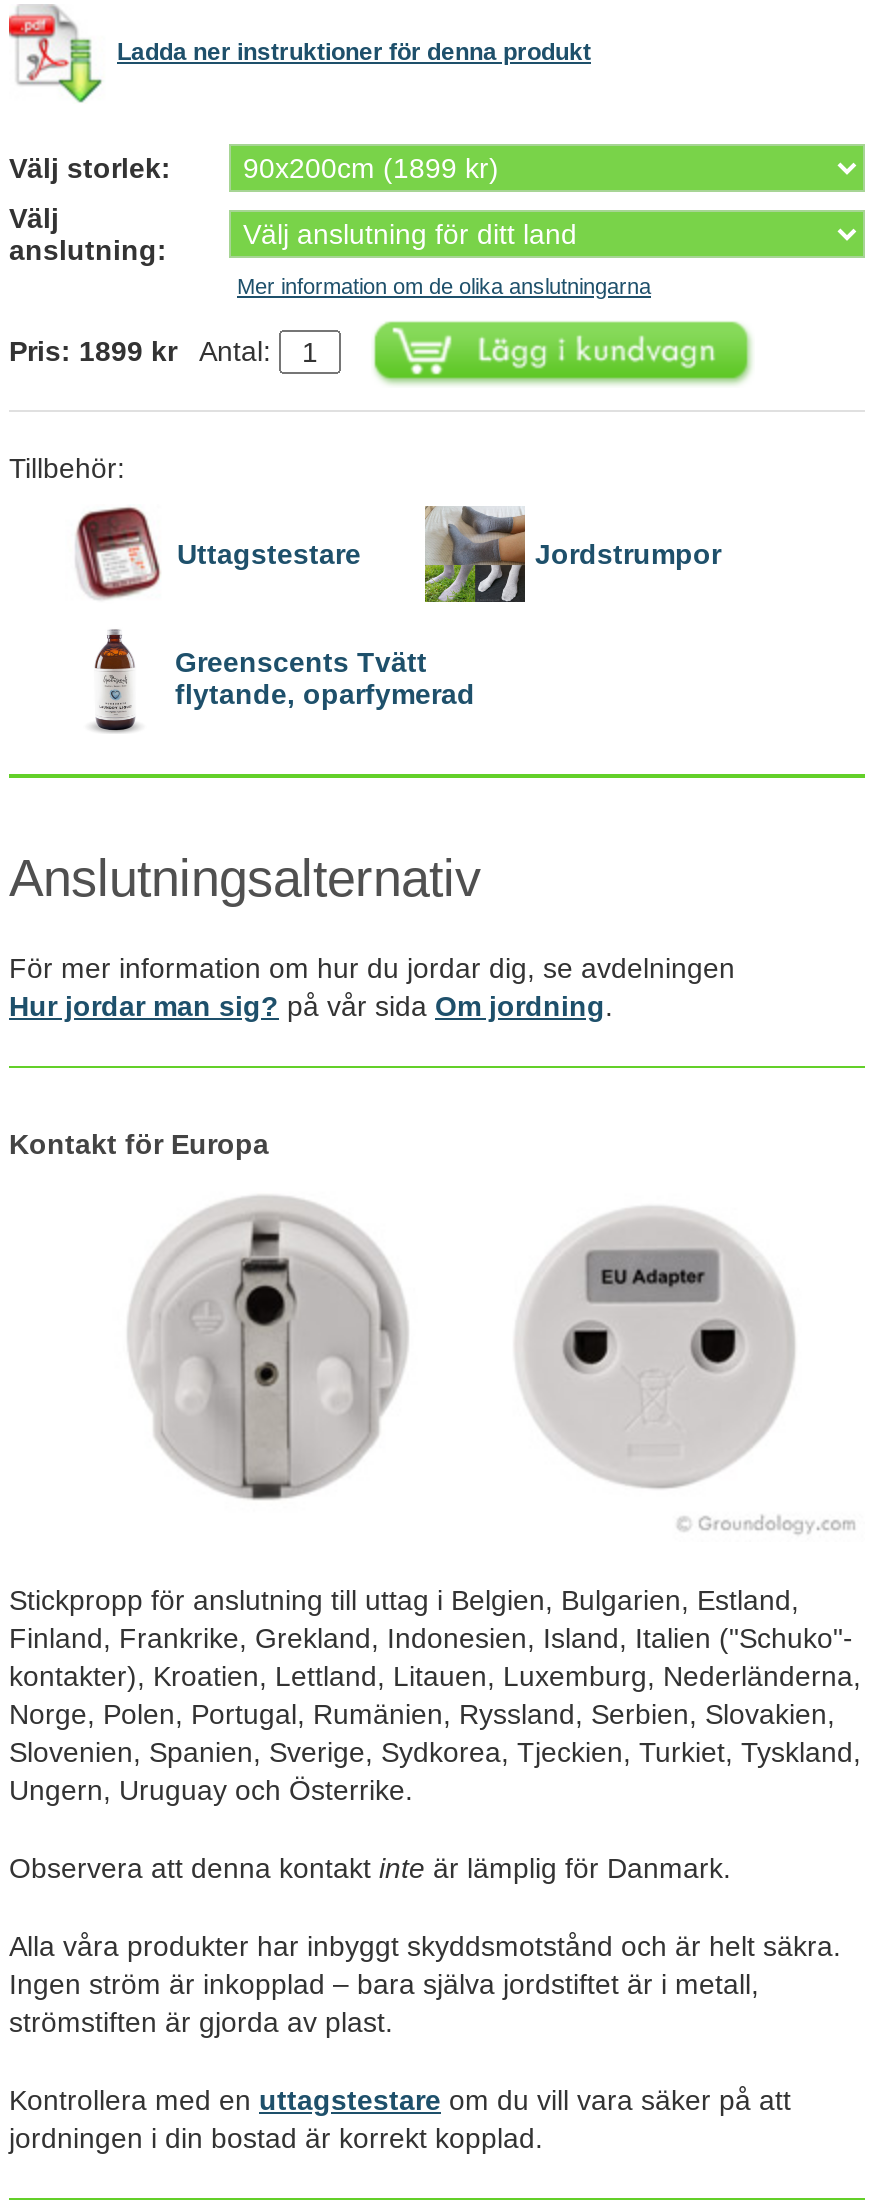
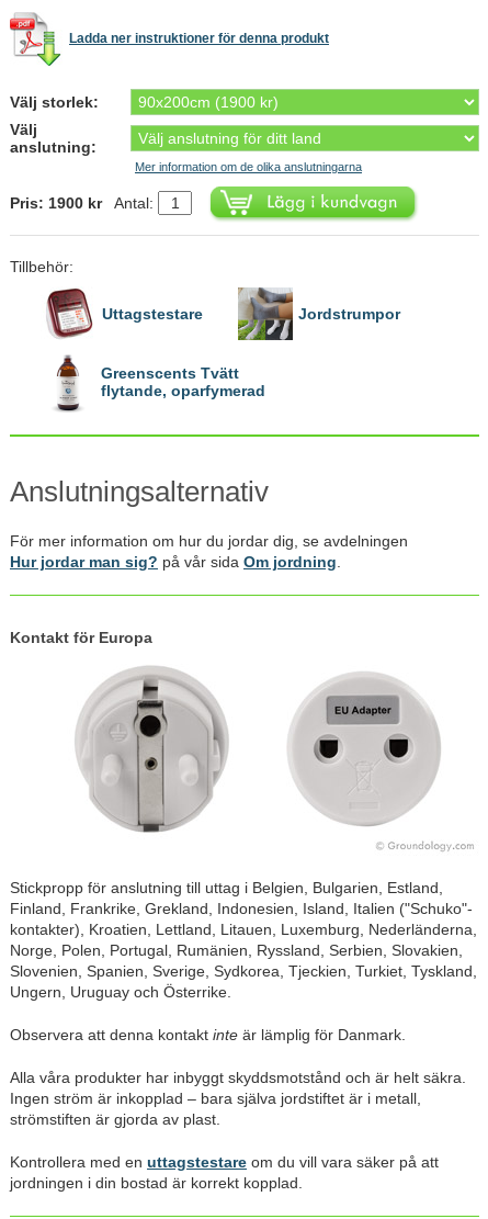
[9,335,279,367] Pris: 1899 kr Antal: -> [10,194,158,211] Pris: 1900 kr Antal:

